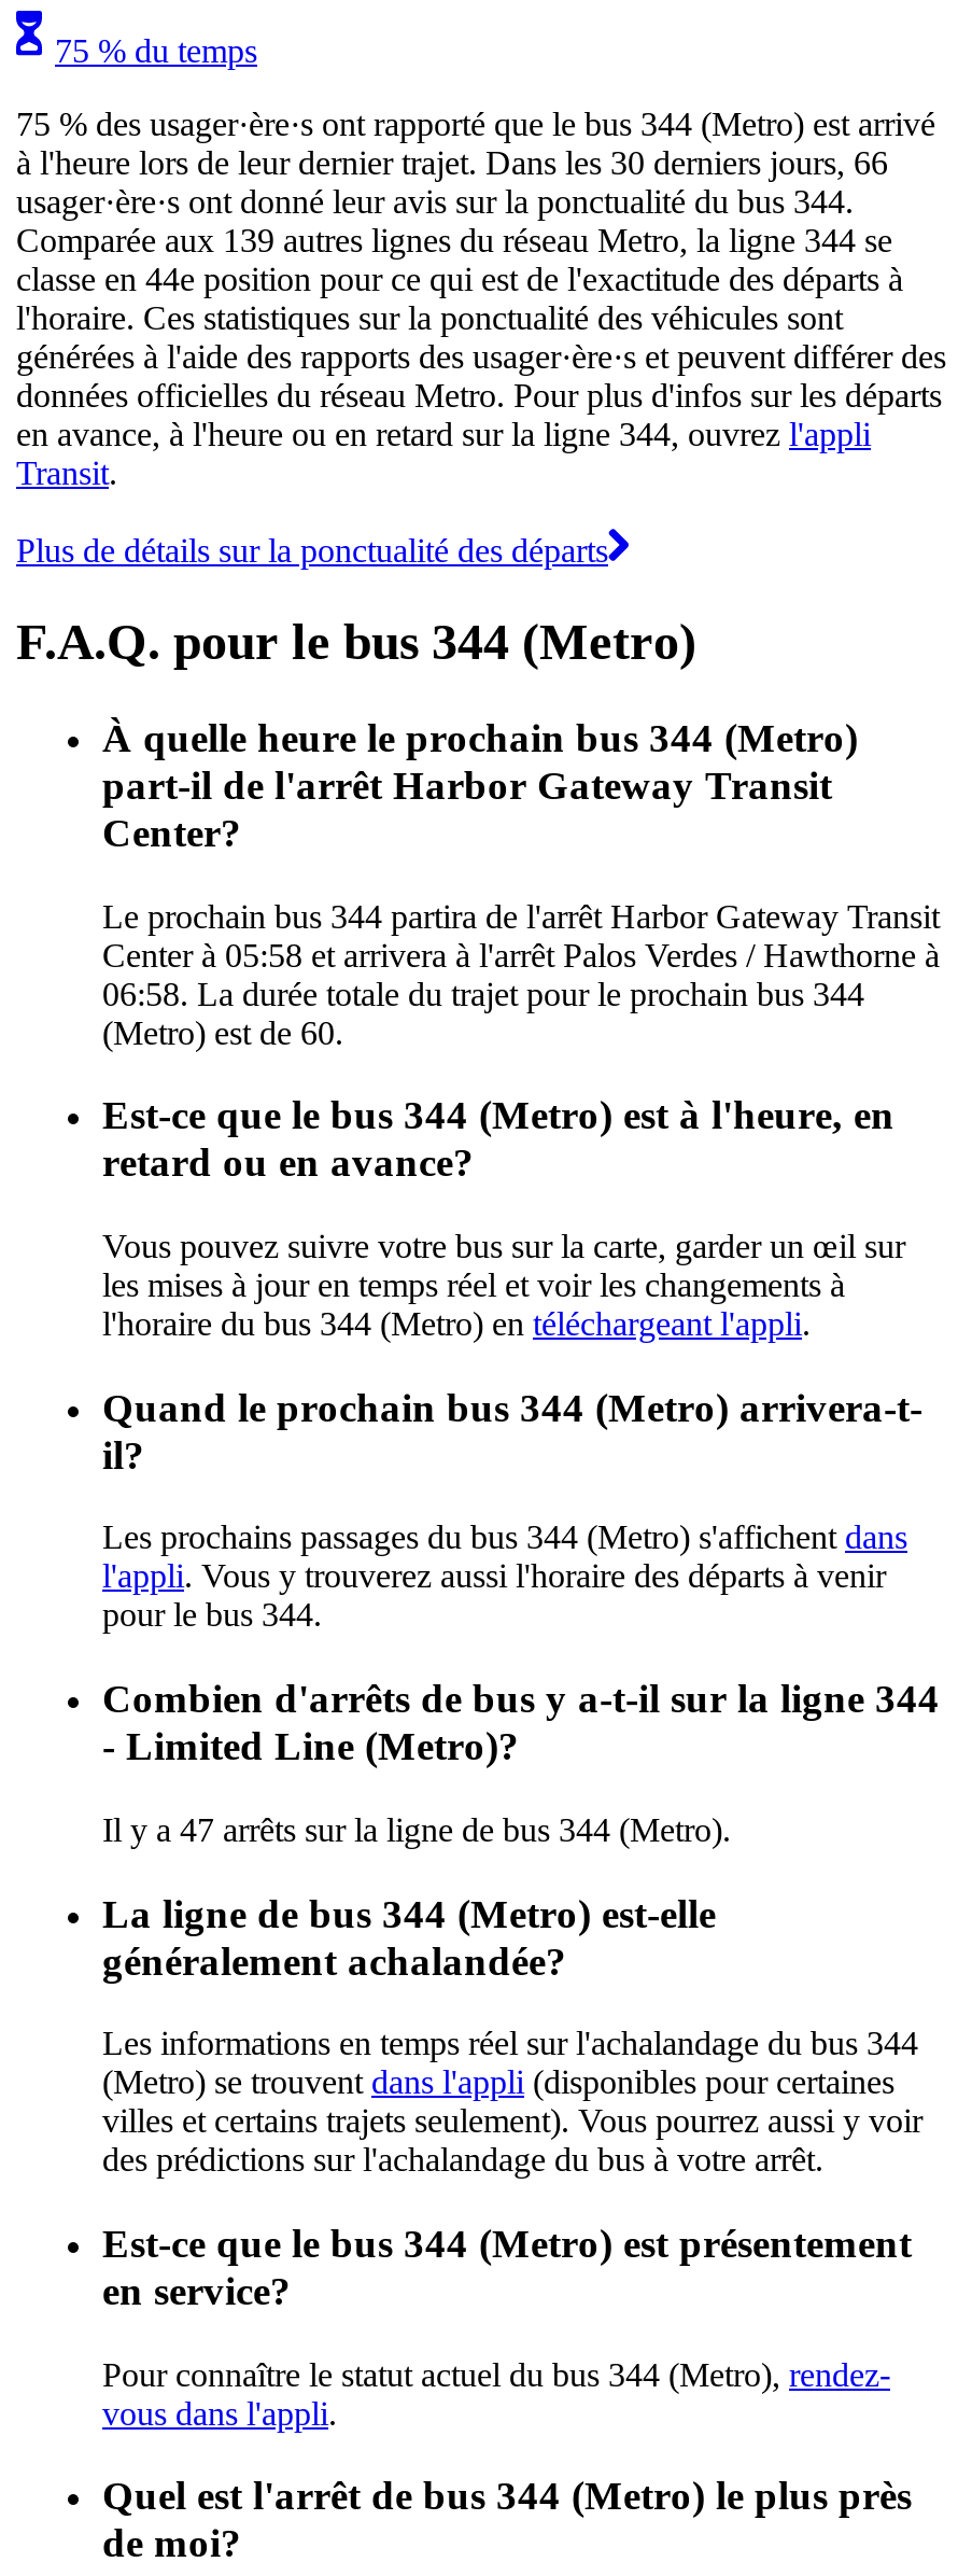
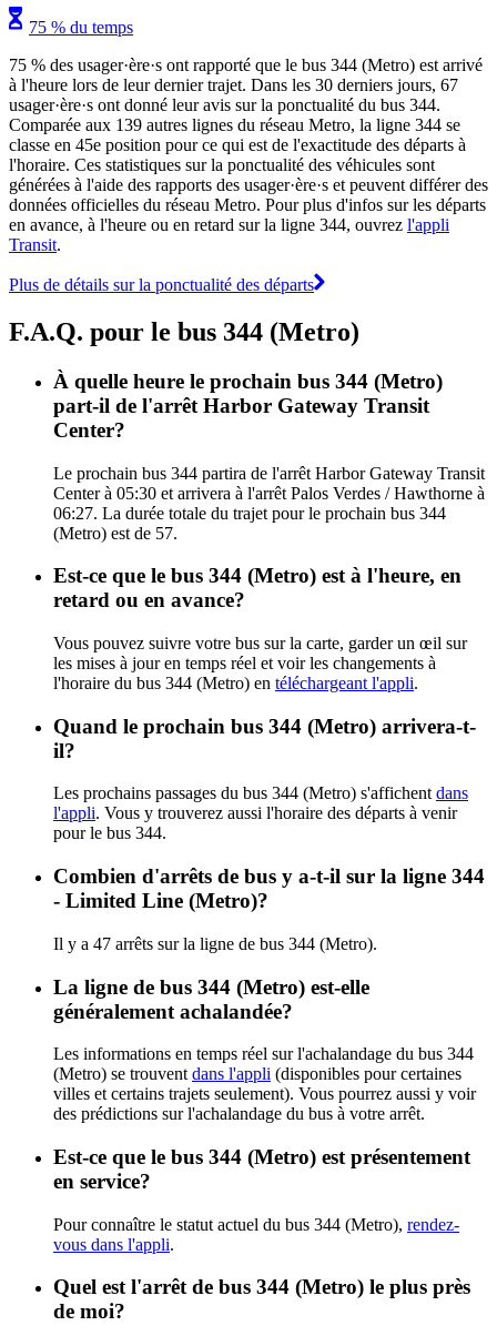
[16,144,888,181] à l'heure lors de leur dernier trajet. Dans les 30 derniers jours, 66 -> [9,75,458,94] à l'heure lors de leur dernier trajet. Dans les 30 derniers jours, 67
[16,261,903,297] classe en 44e position pour ce qui est de l'exactitude des départs à -> [9,135,466,154] classe en 45e position pour ce qui est de l'exactitude des départs à
[102,936,940,972] Center à 05:58 et arrivera à l'arrêt Palos Verdes / Hawthorne à -> [53,483,485,502] Center à 05:30 et arrivera à l'arrêt Palos Verdes / Hawthorne à
[102,975,864,1011] 06:58. La durée totale du trajet pour le prochain bus 344 -> [53,503,446,522] 06:27. La durée totale du trajet pour le prochain bus 344
[102,1013,343,1050] (Metro) est de 60. -> [53,523,177,542] (Metro) est de 57.

